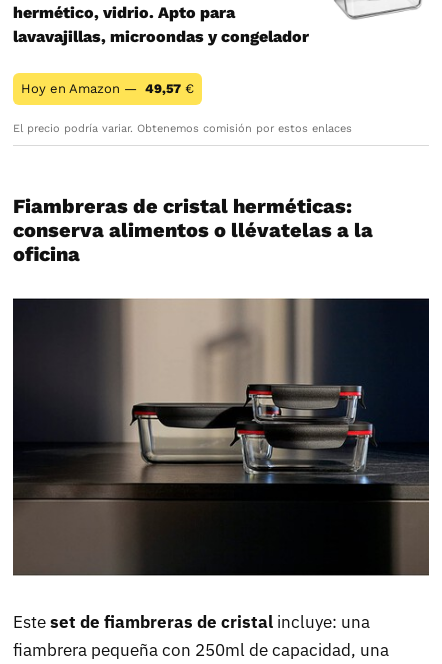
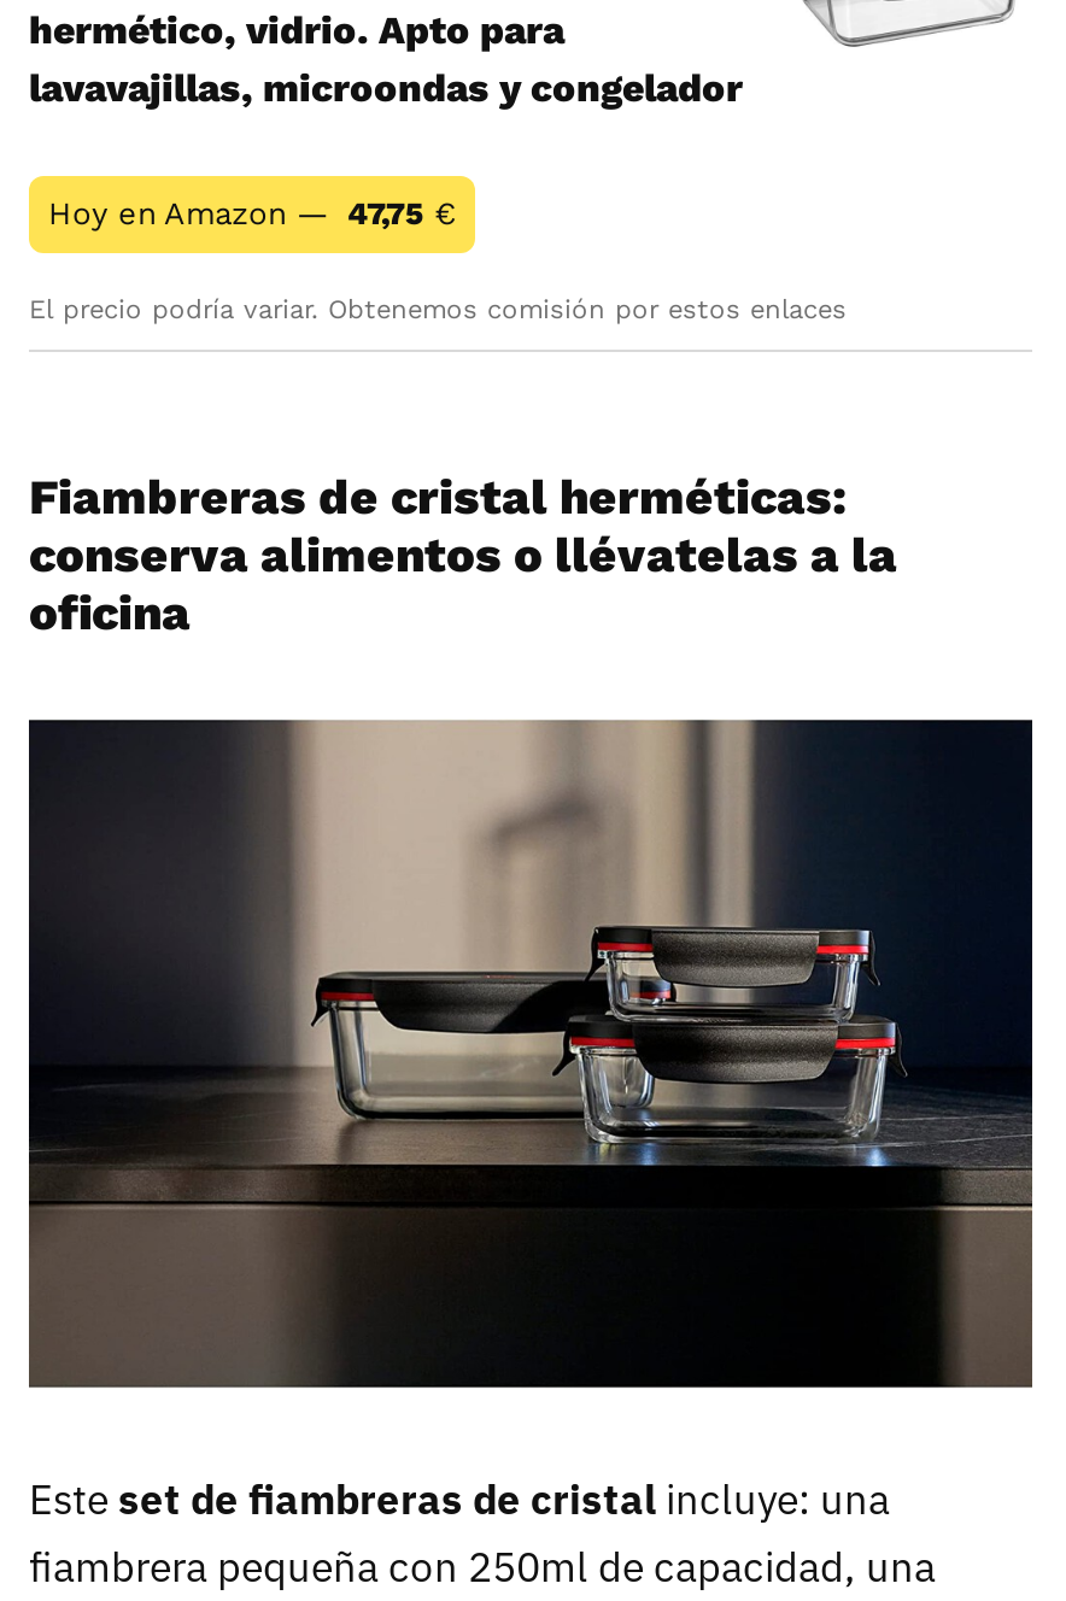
[21,81,194,96] Hoy en Amazon — 49,57 € -> [48,195,456,231] Hoy en Amazon — 47,75 €

